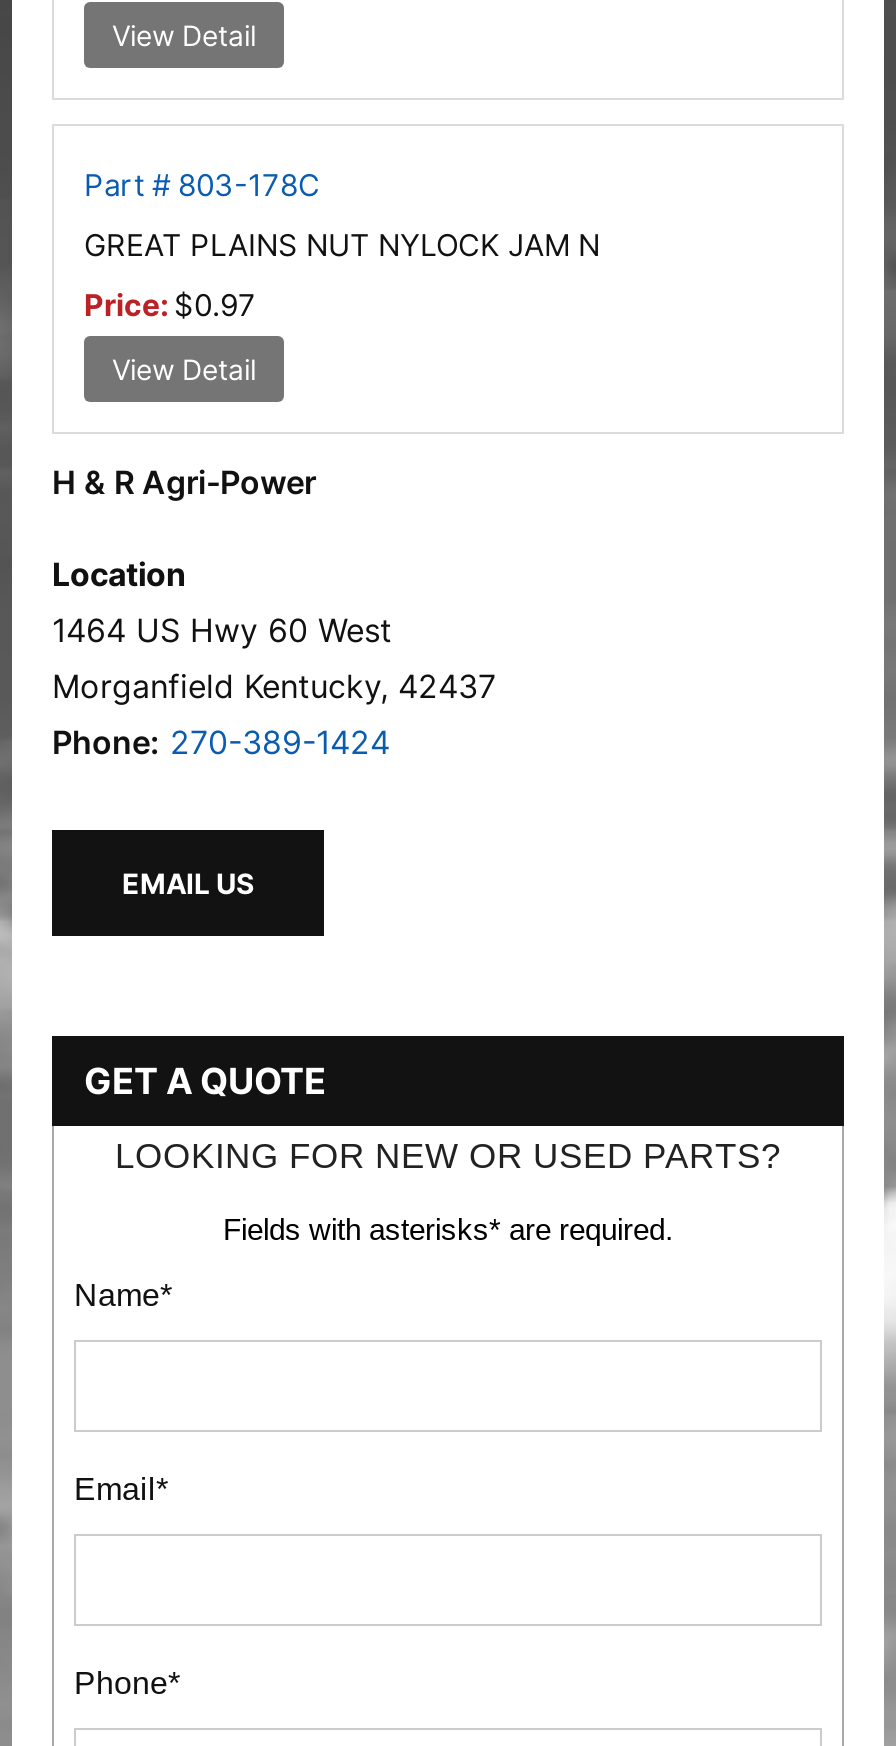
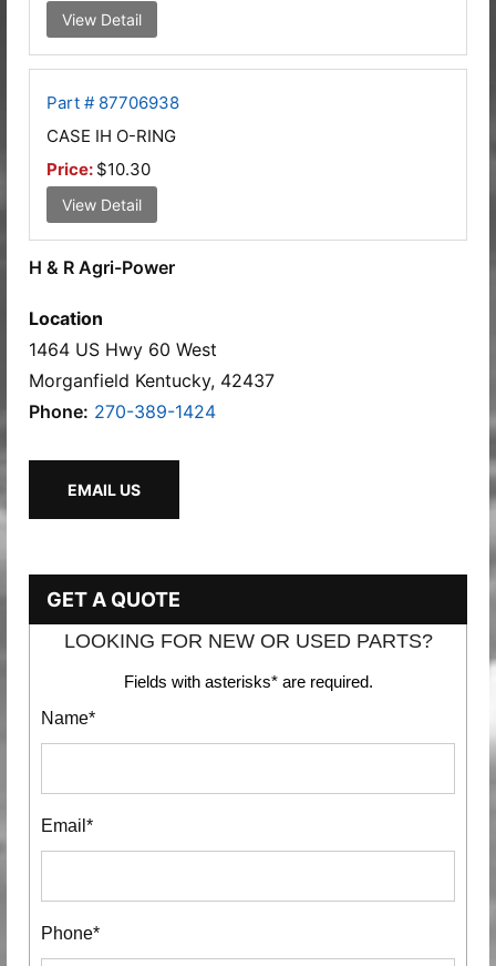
[84,166,320,204] Part # 803-178C -> [46,92,179,113] Part # 87706938
[84,226,600,264] GREAT PLAINS NUT NYLOCK JAM N -> [46,125,176,146] CASE IH O-RING
[84,286,256,324] Price: $0.97 -> [46,158,151,180] Price: $10.30

